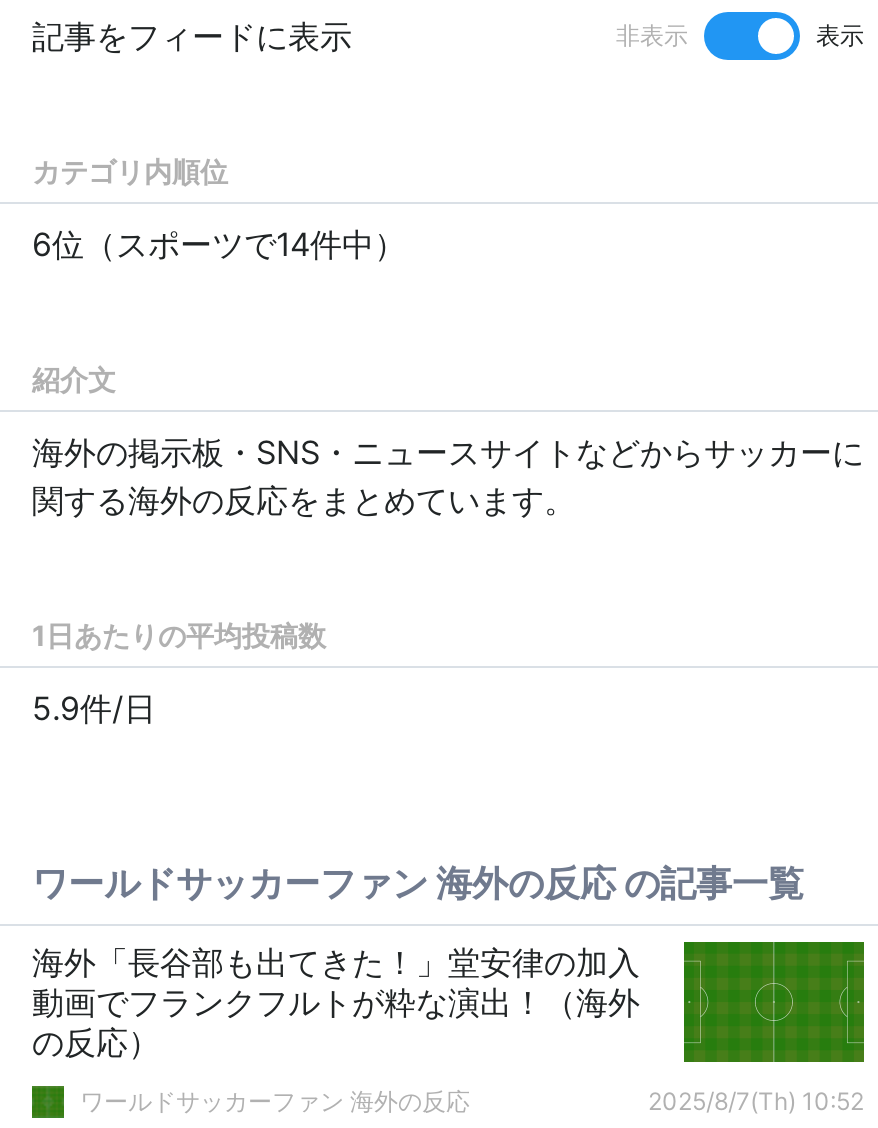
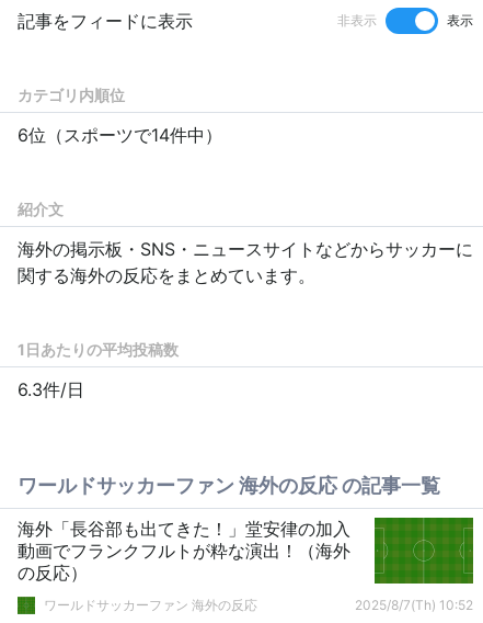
[32,688,156,728] 5.9件/日 -> [18,378,84,400] 6.3件/日

